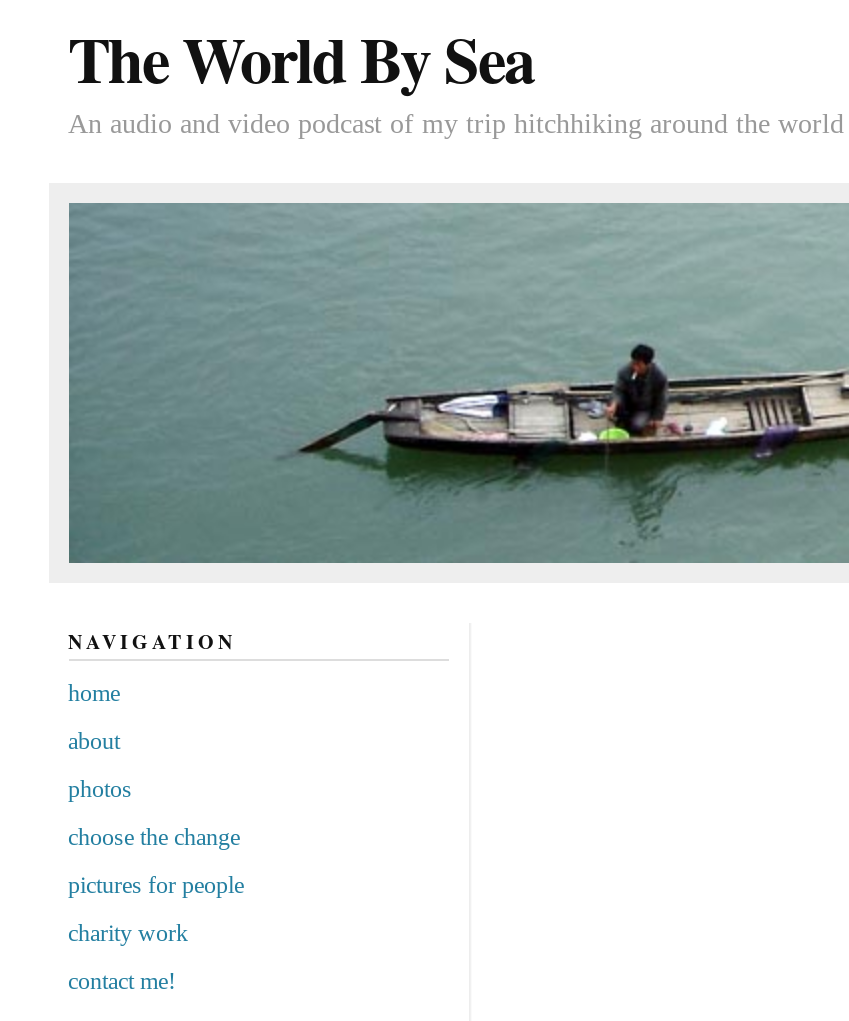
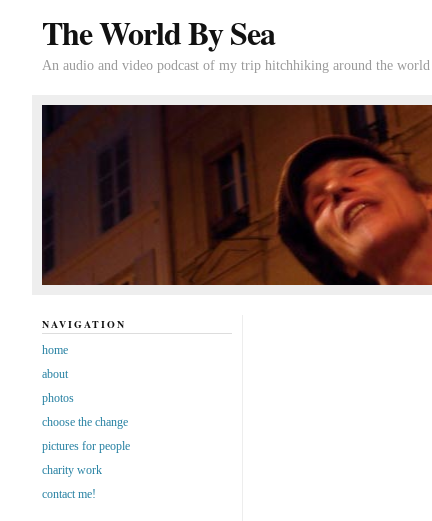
[67,205,843,565] [image] -> [41,105,429,286] [image]

